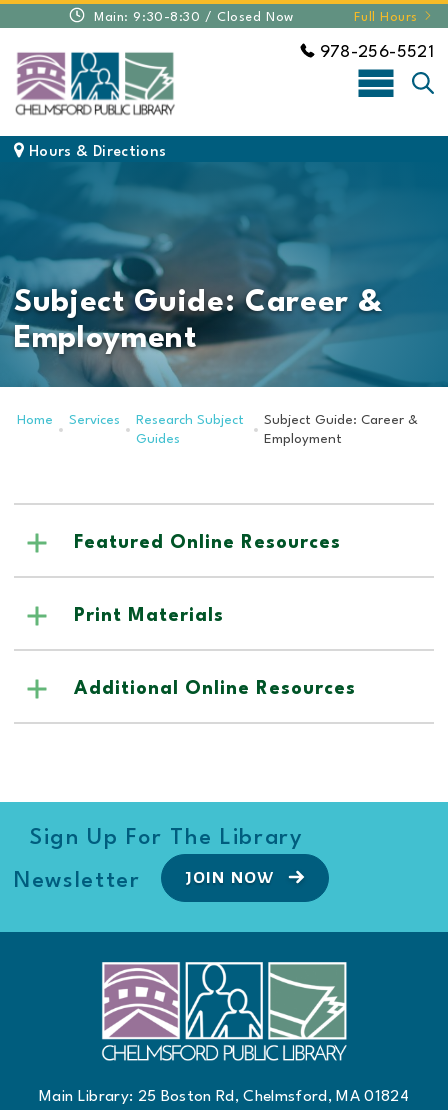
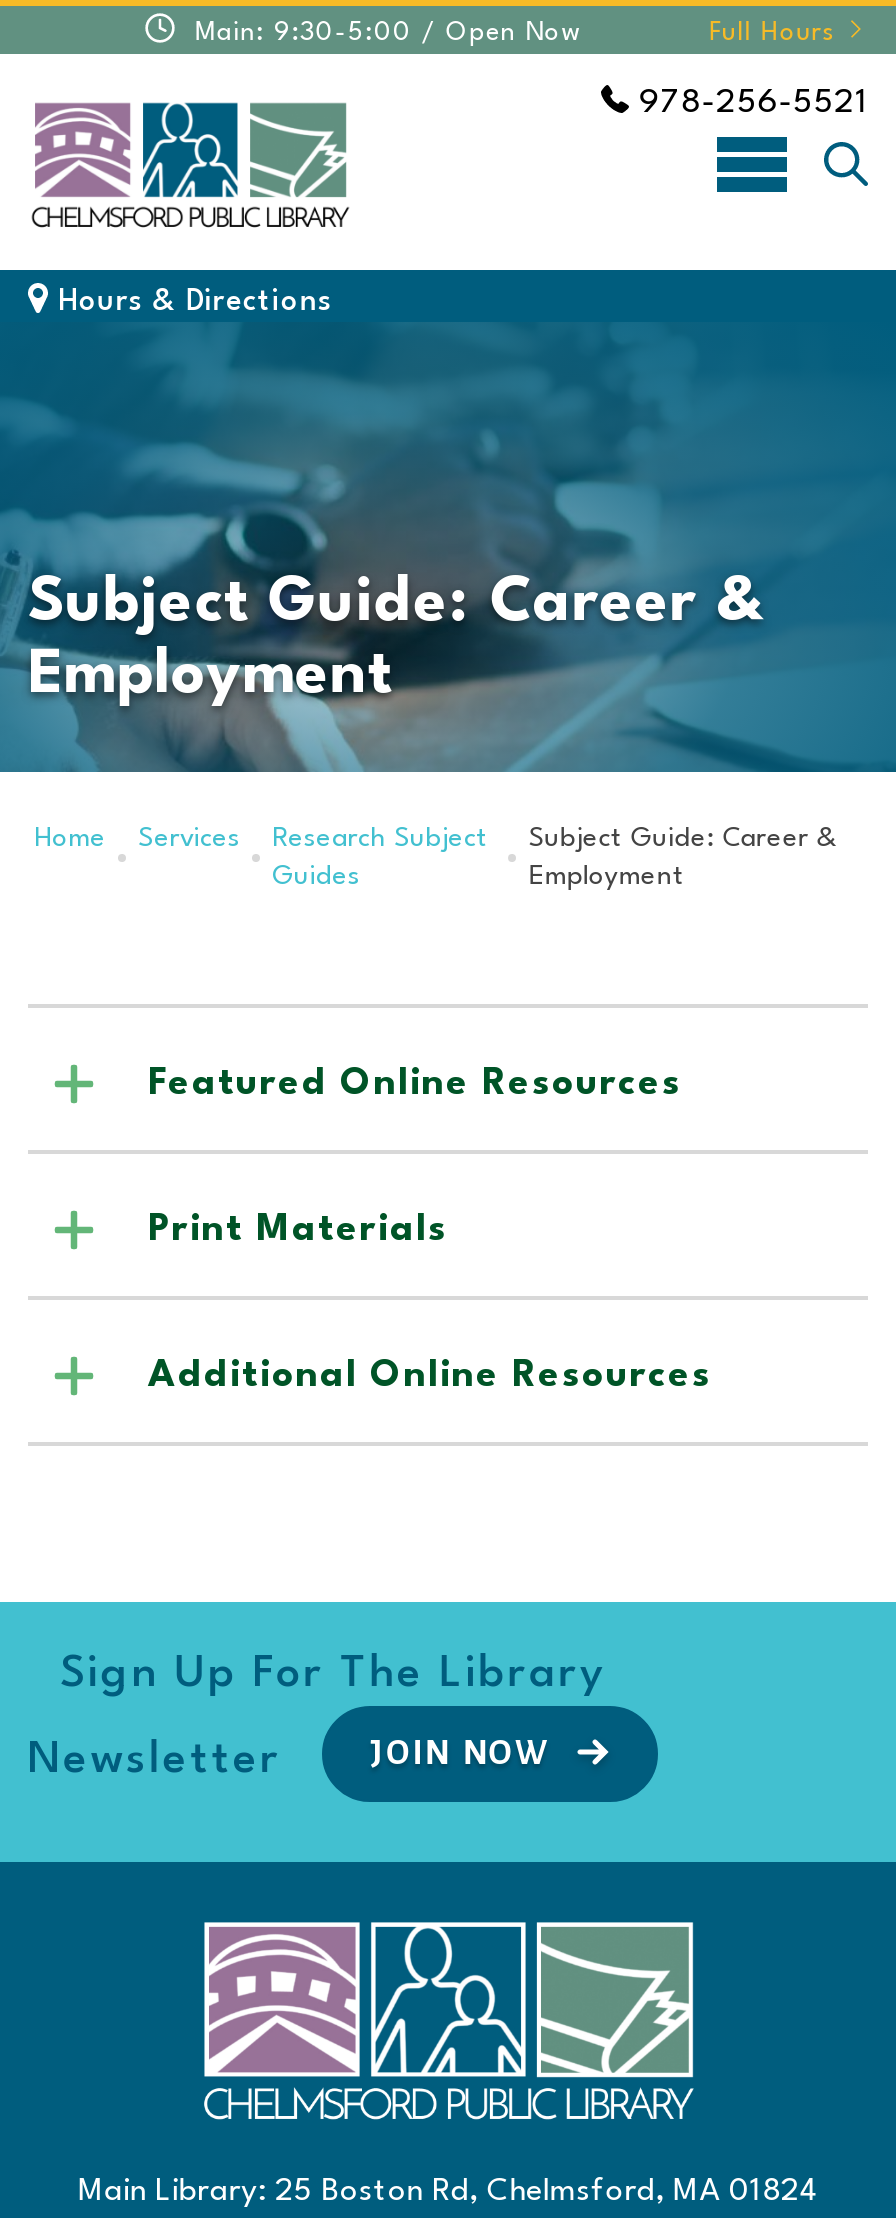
[94,11,294,24] Main: 9:30-8:30 / Closed Now -> [195,19,581,45] Main: 9:30-5:00 / Open Now

